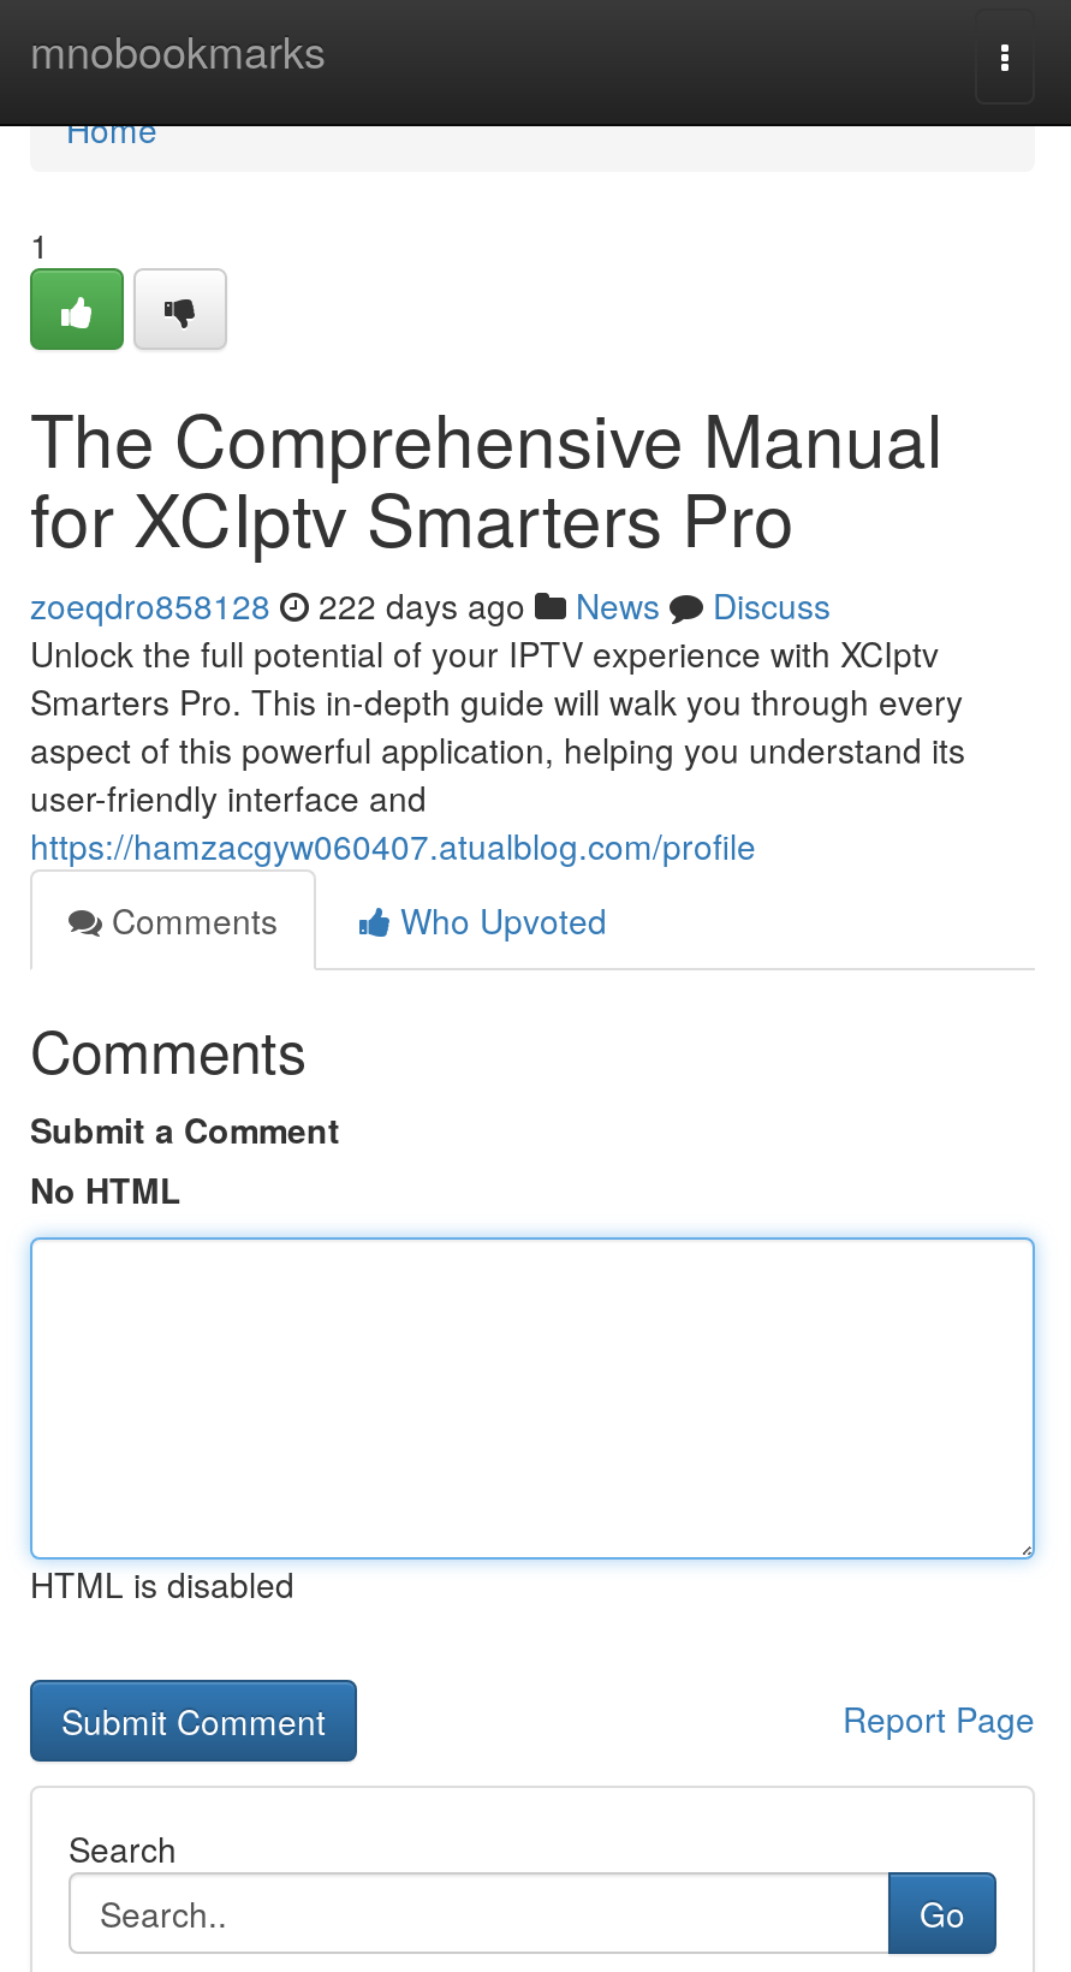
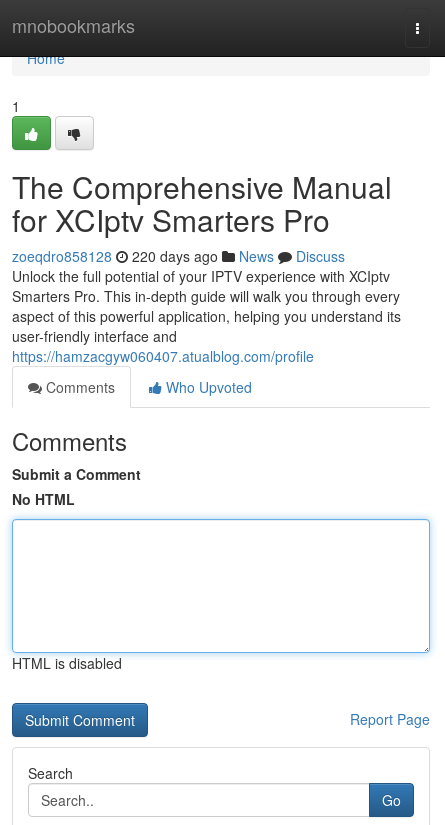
[30,581,831,629] zoeqdro858128 222 days ago News Discuss -> [12,246,345,266] zoeqdro858128 220 days ago News Discuss

